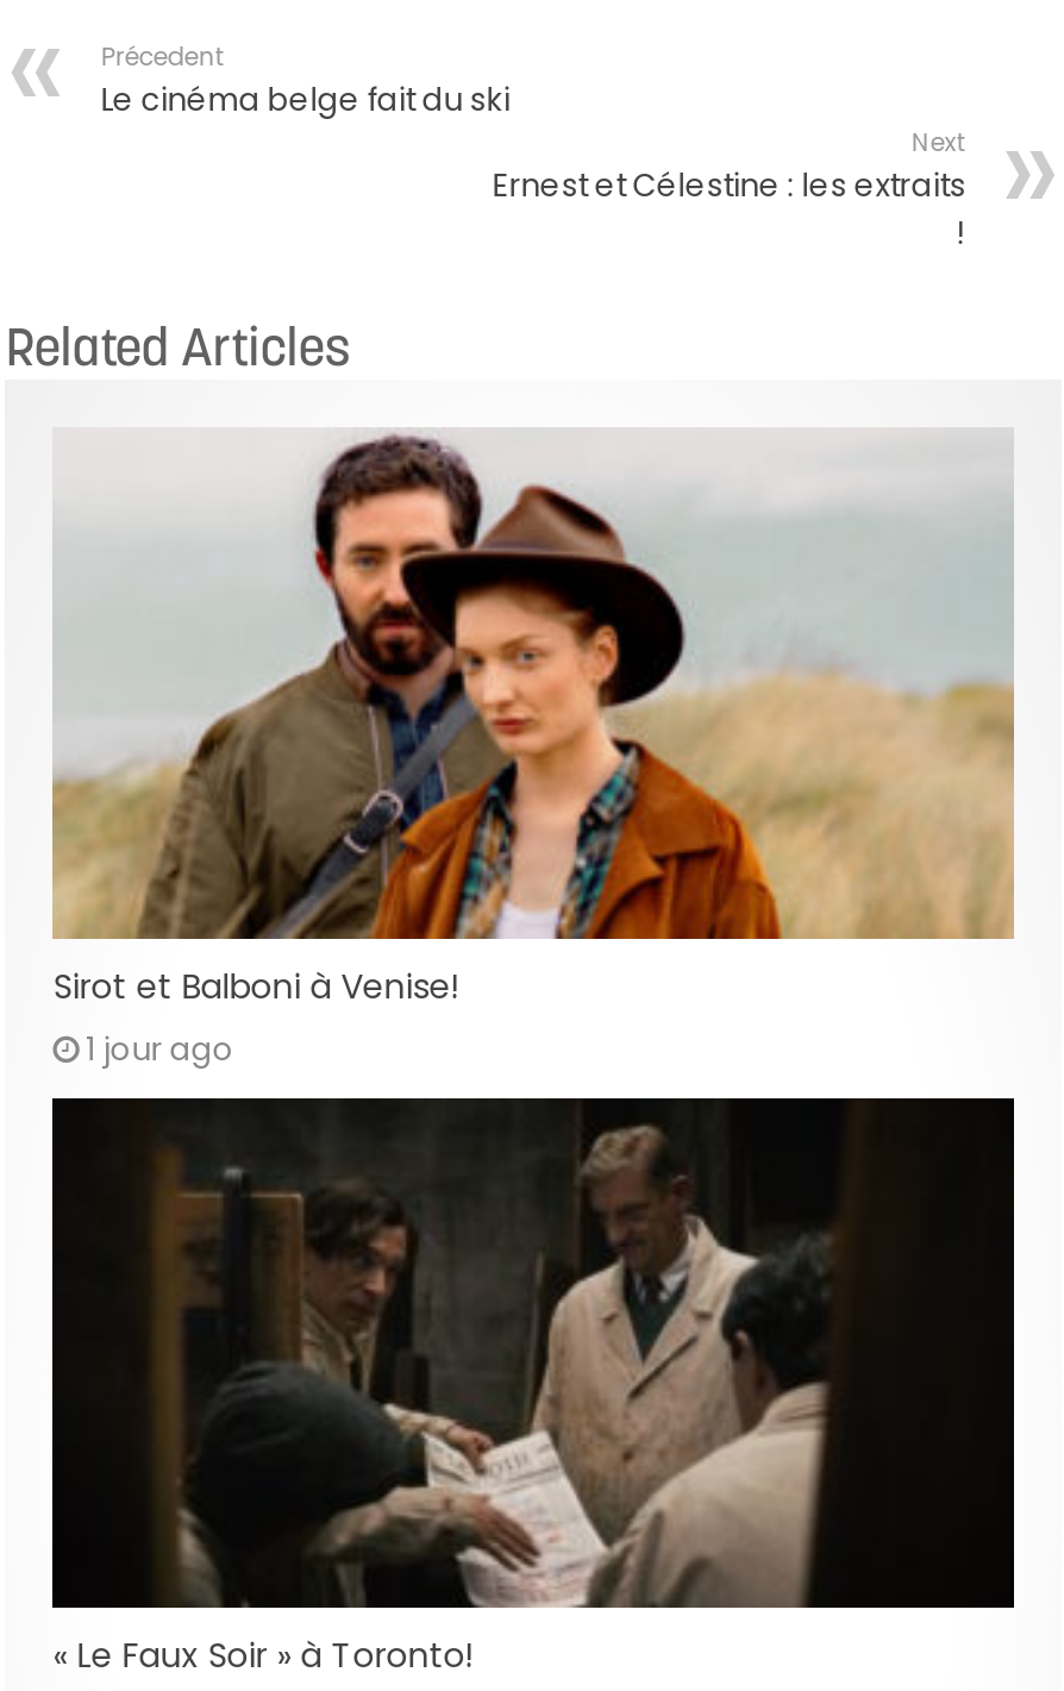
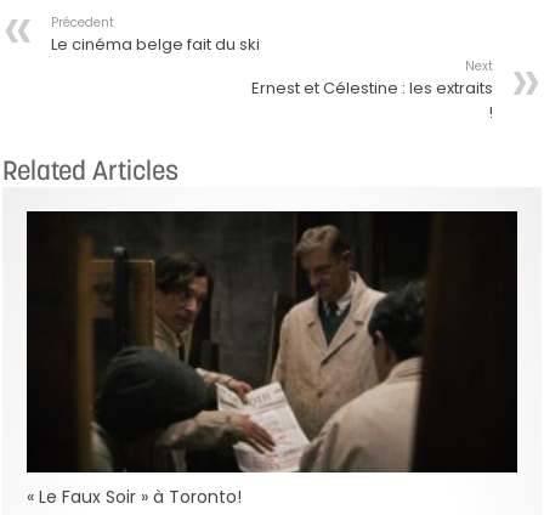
[52,427,1016,1071] [image] | Sirot et Balboni à Venise! | 1 jour ago -> none

